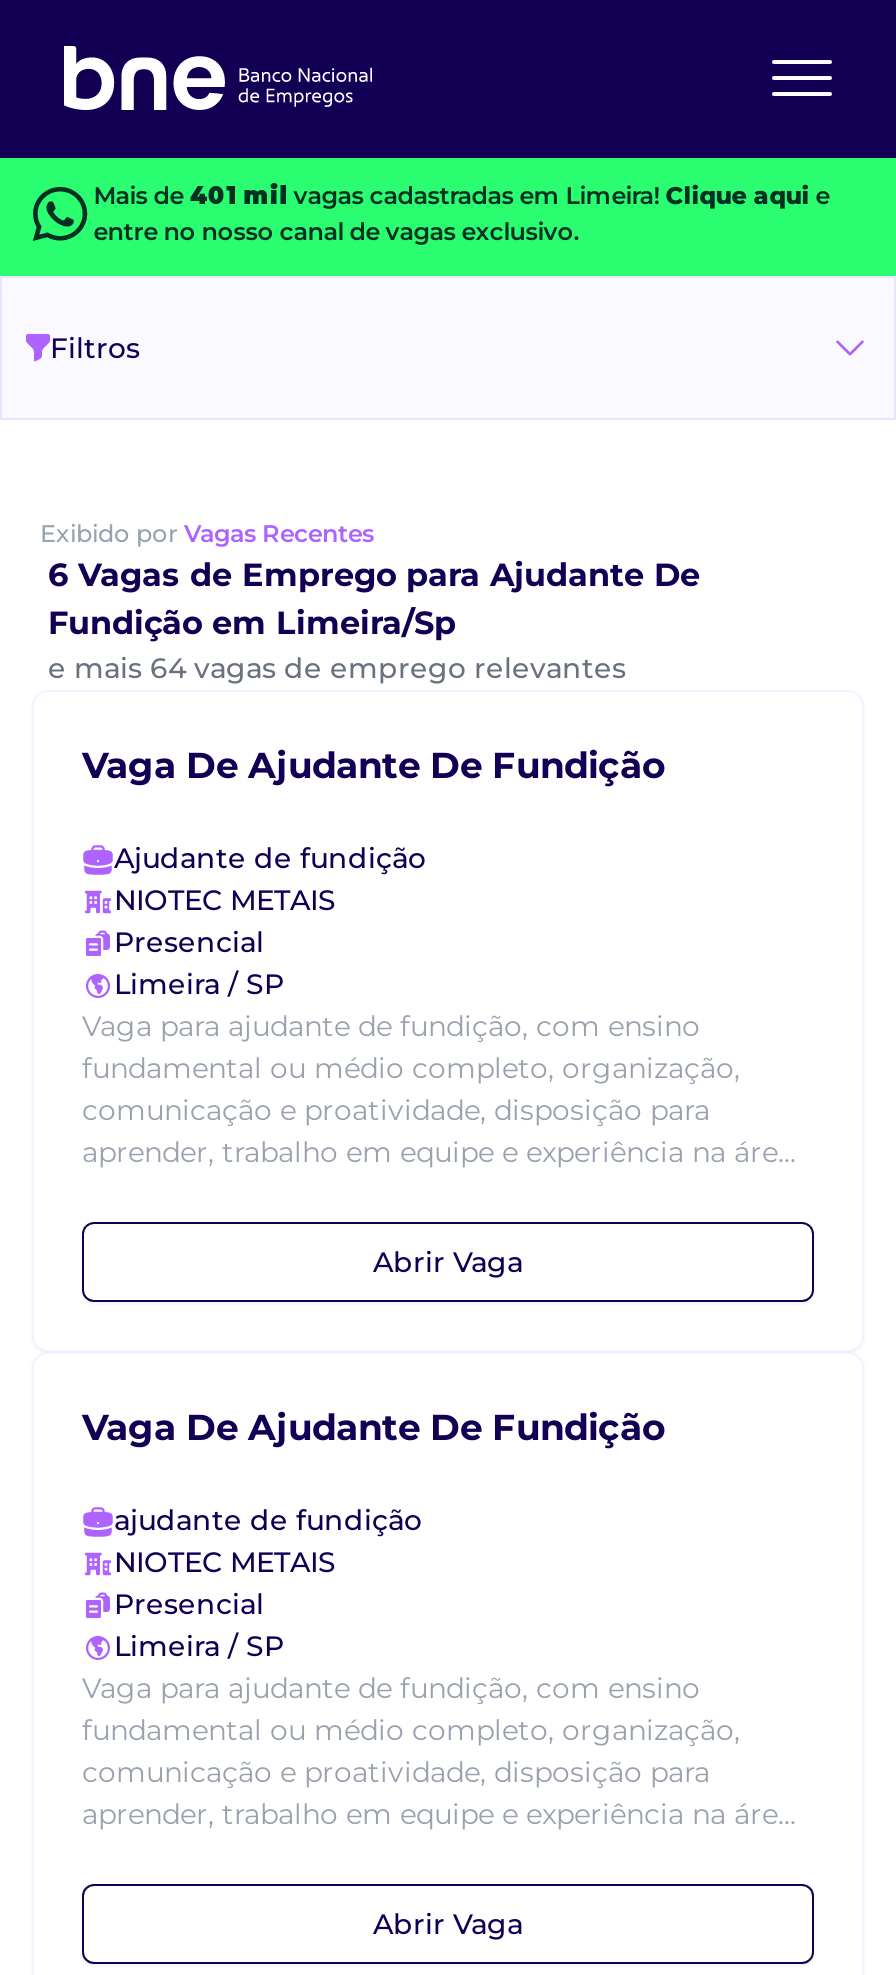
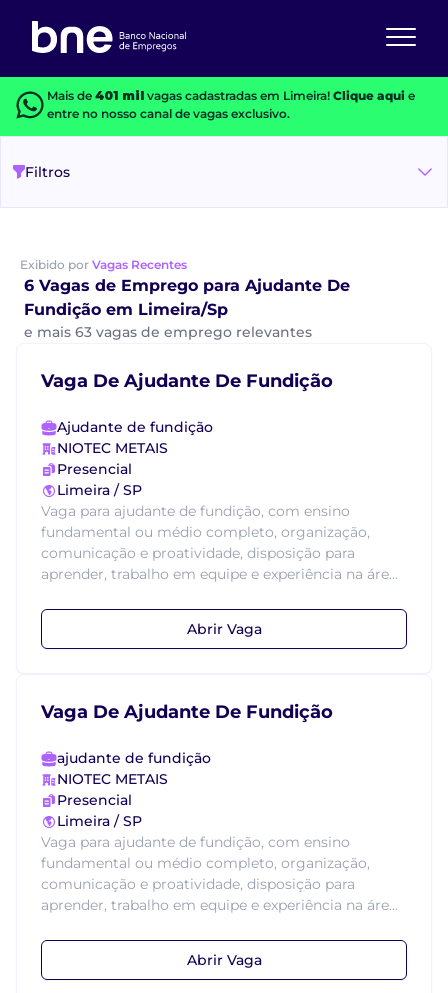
[48,650,626,686] e mais 64 vagas de emprego relevantes -> [24,323,312,341] e mais 63 vagas de emprego relevantes

